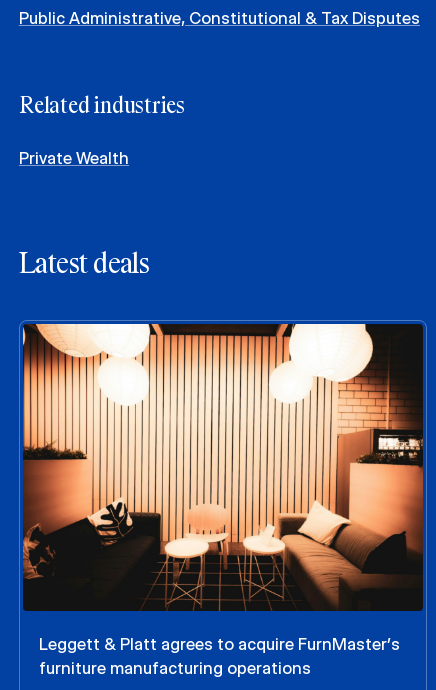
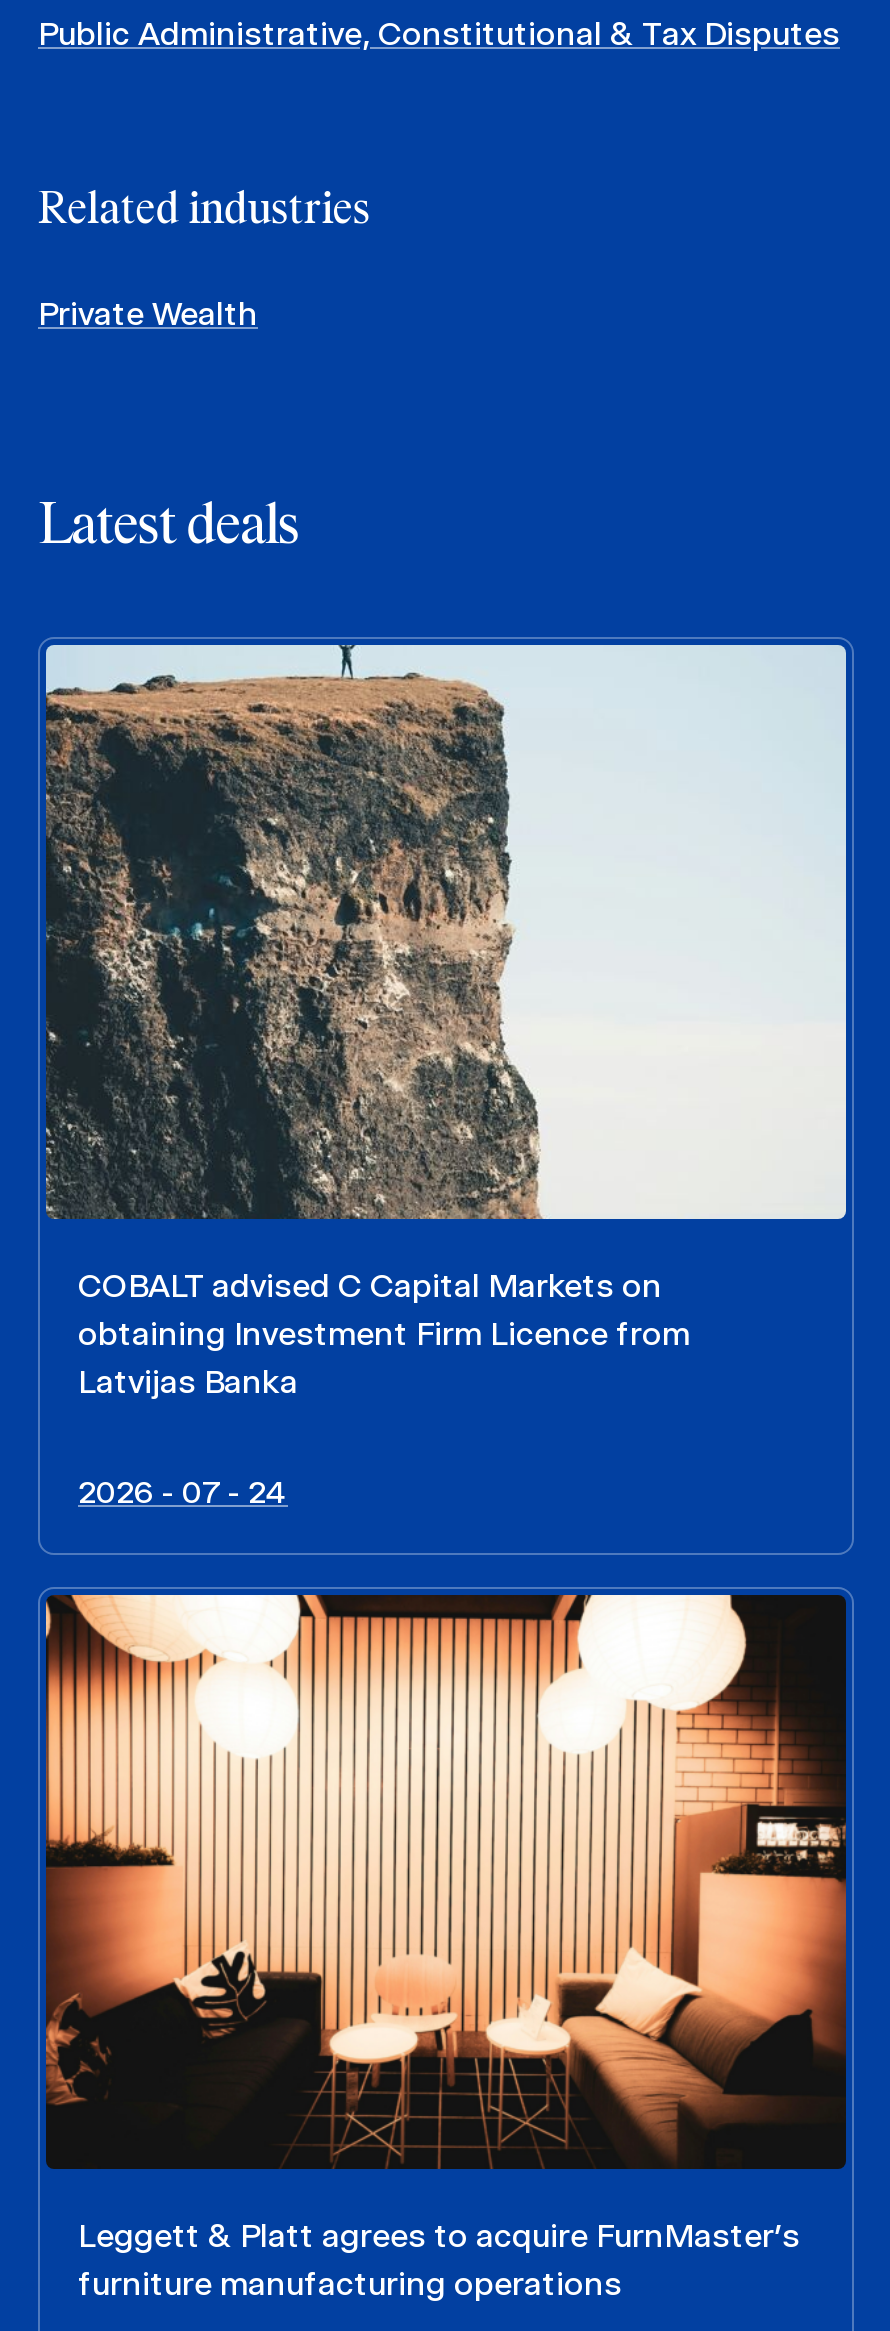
none -> [44,643,848,1511] [image] | COBALT advised C Capital Markets on | obtaining Investment Firm Licence from | Latvijas Banka | 2026 - 07 - 24

